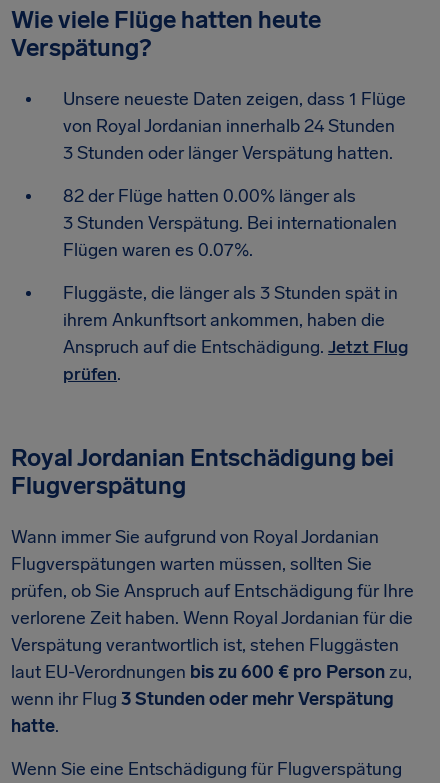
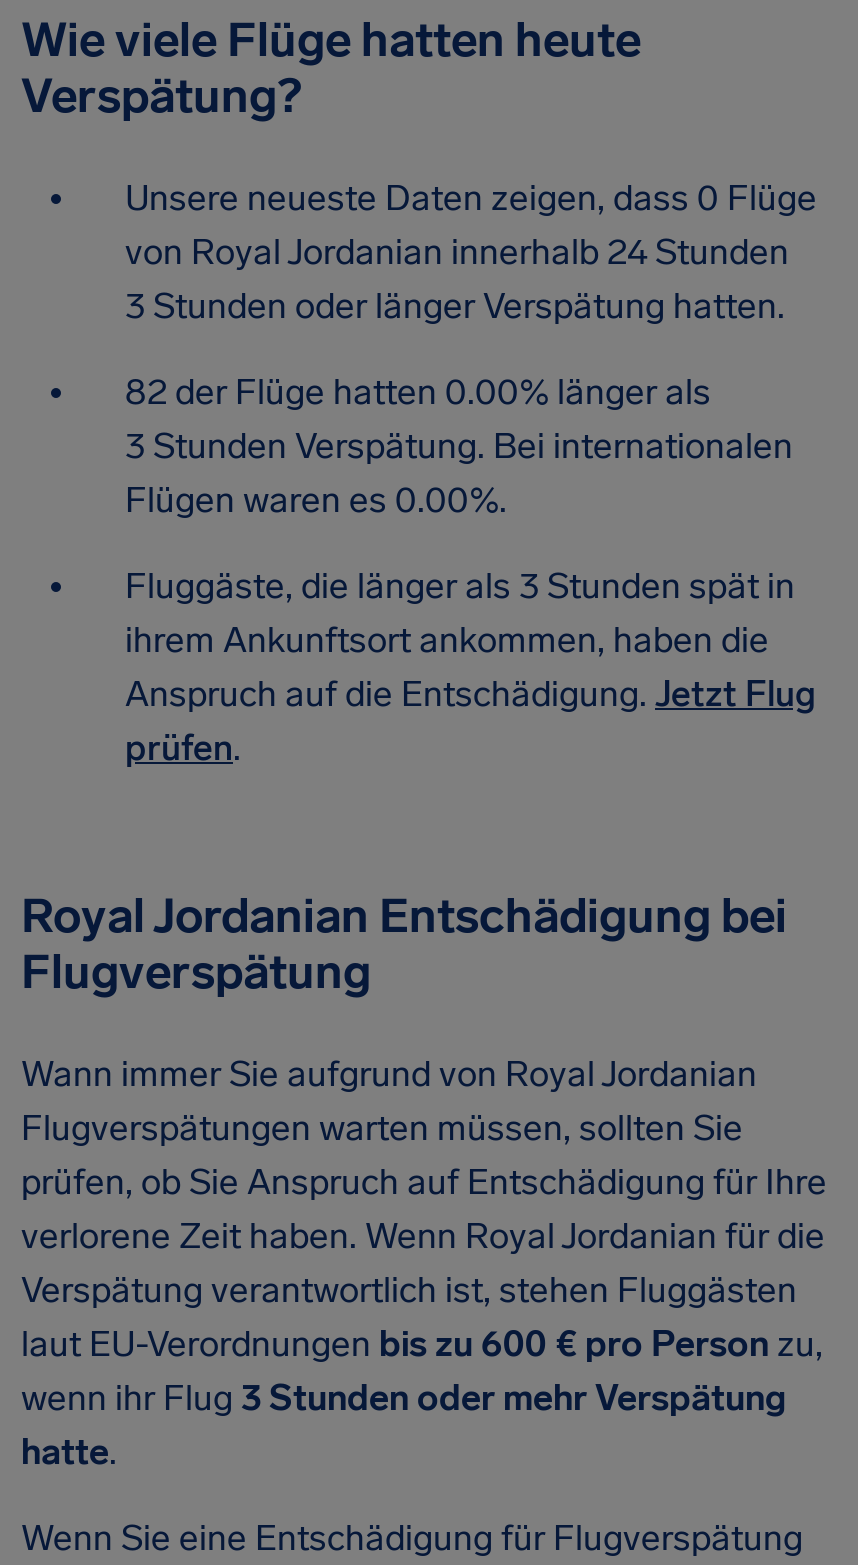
[63,88,406,110] Unsere neueste Daten zeigen, dass 1 Flüge -> [125,175,817,219] Unsere neueste Daten zeigen, dass 0 Flüge
[63,239,253,261] Flügen waren es 0.07%. -> [125,477,507,521] Flügen waren es 0.00%.

